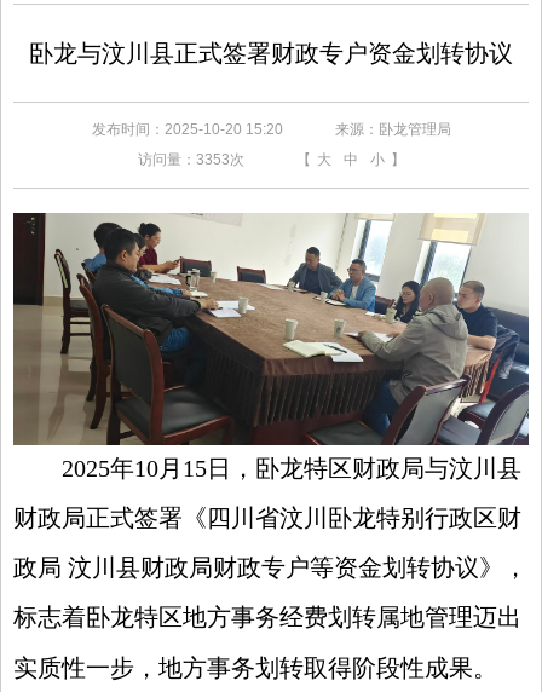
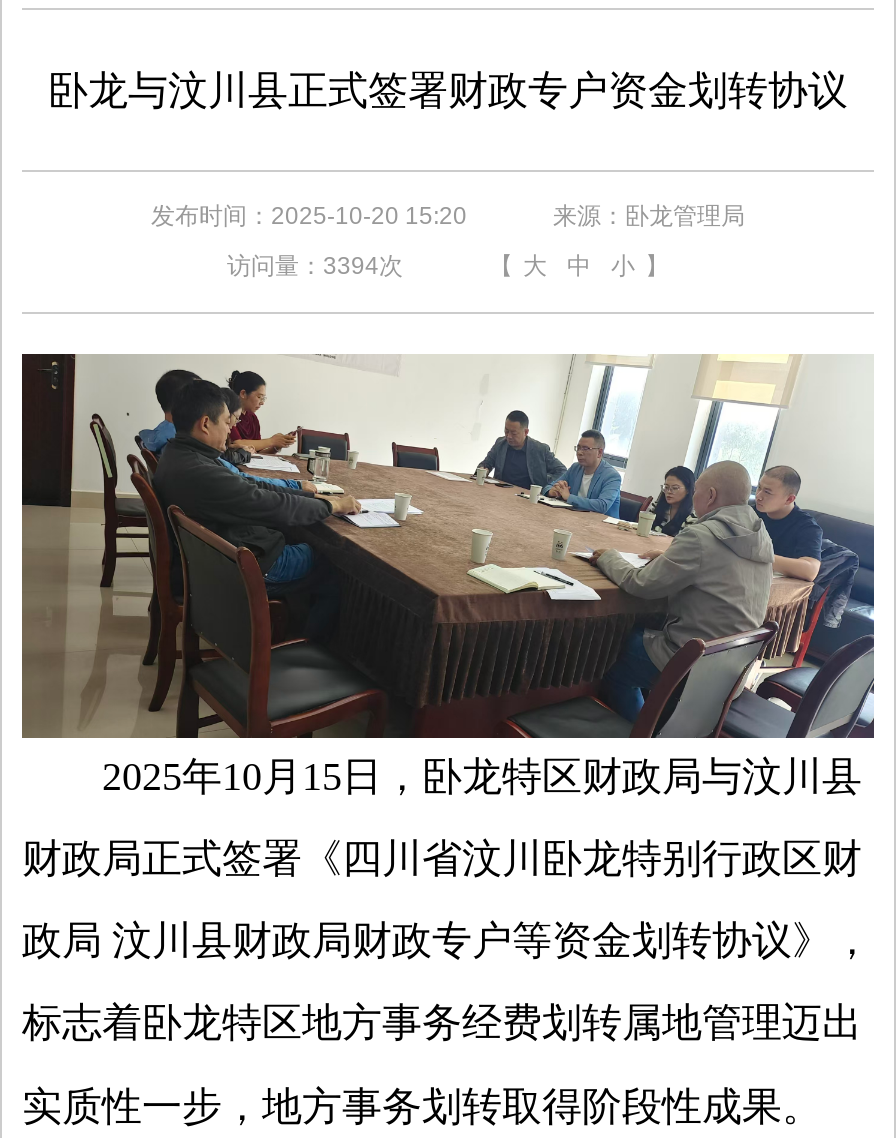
[137,151,244,168] 访问量：3353次 -> [227,252,403,280] 访问量：3394次

